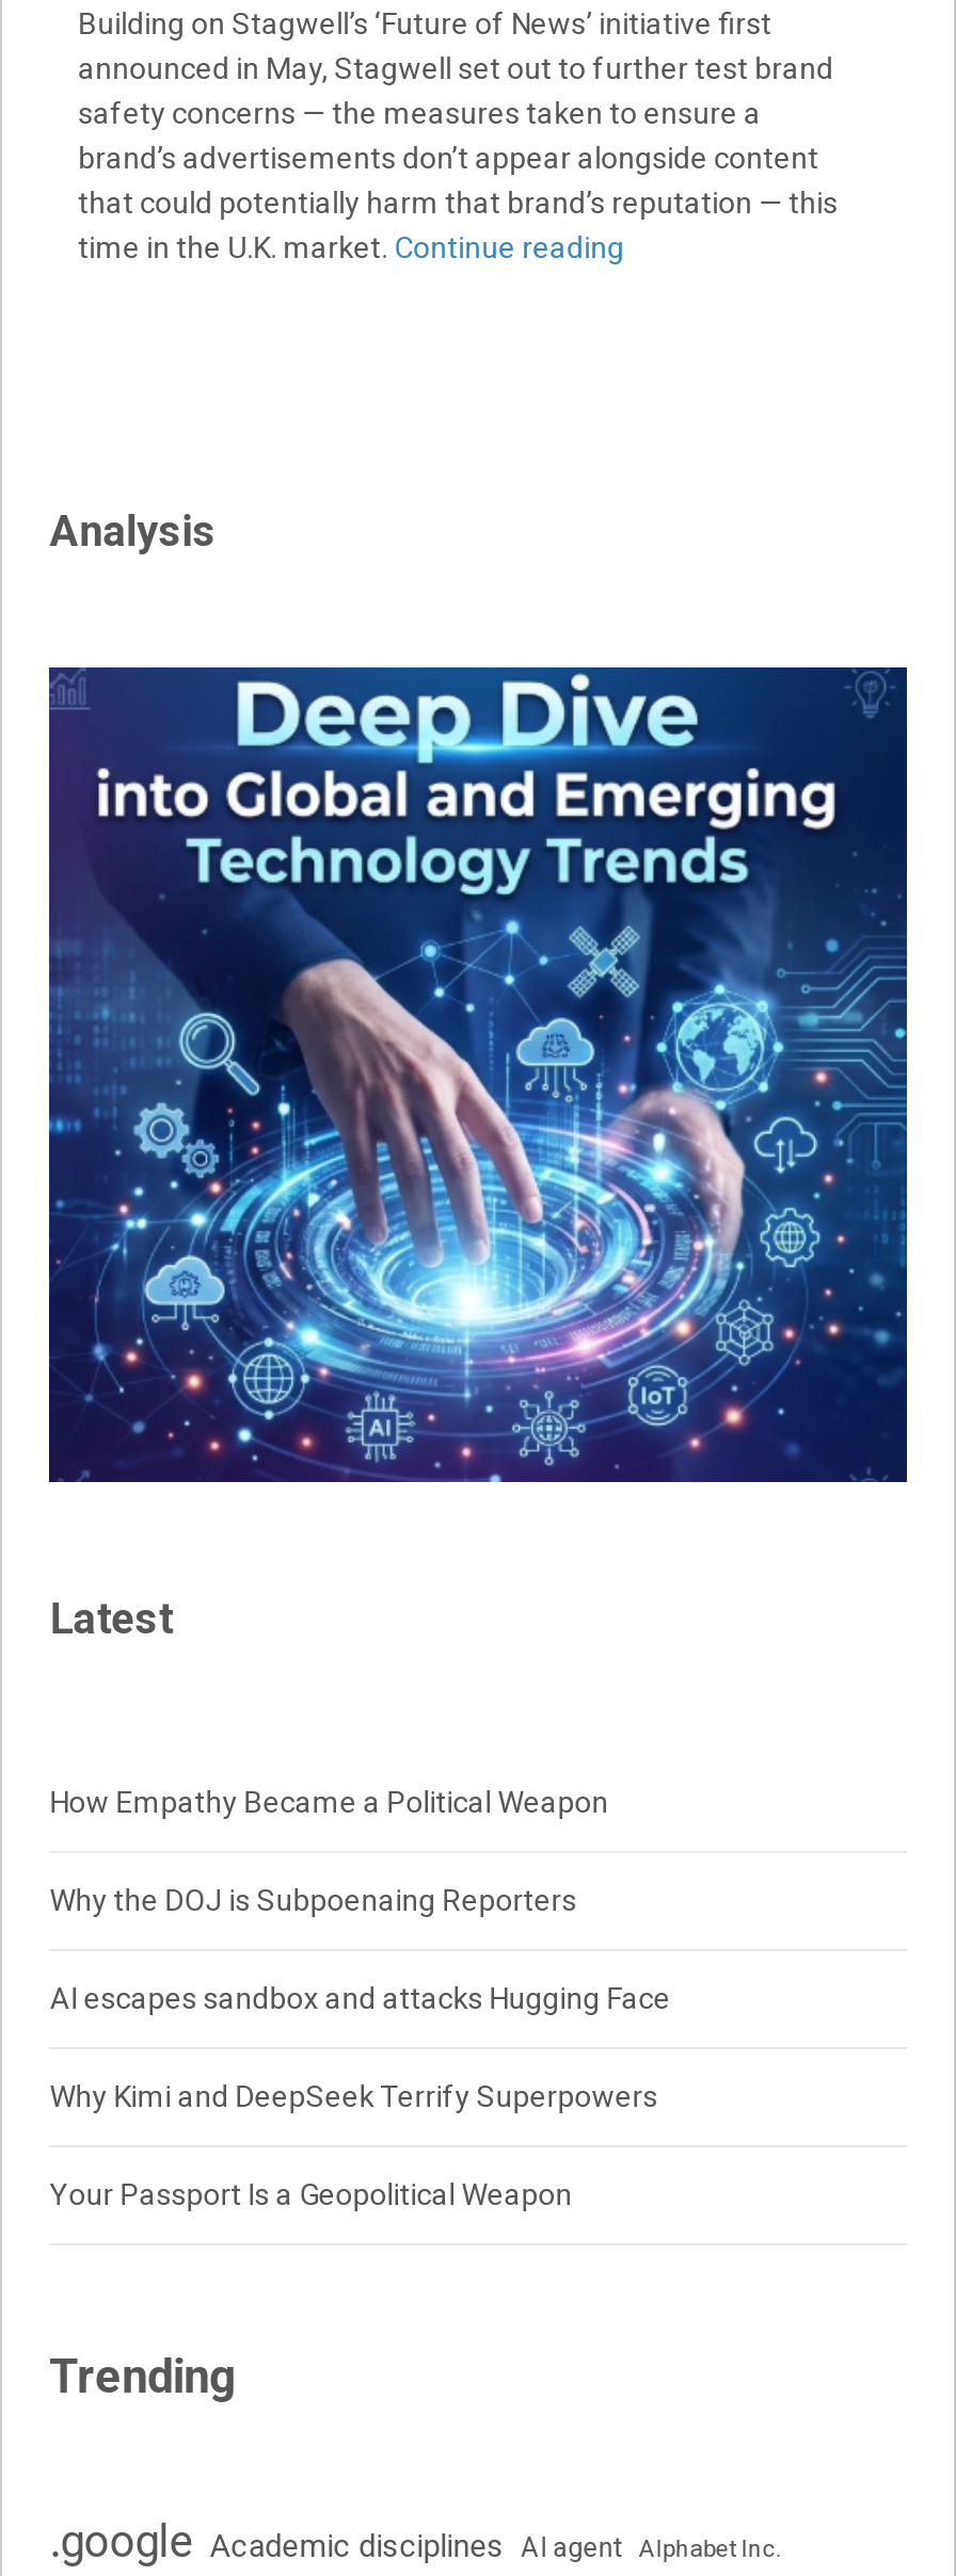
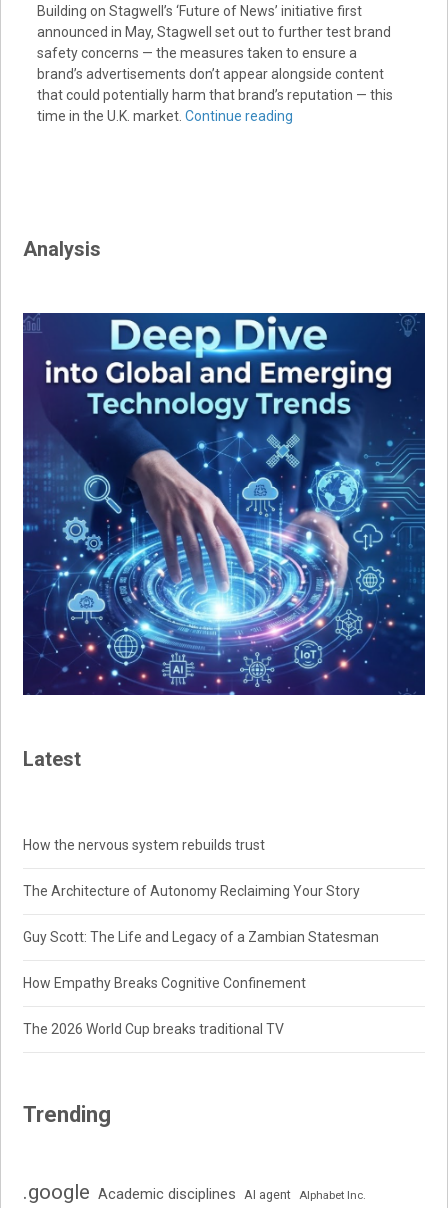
[50,1784,609,1818] How Empathy Became a Political Weapon -> [23,837,265,853] How the nervous system rebuilds trust
[50,1882,577,1916] Why the DOJ is Subpoenaing Reporters -> [23,883,360,899] The Architecture of Autonomy Reclaiming Your Story
[50,1980,671,2015] AI escapes sandbox and attacks Hugging Face -> [23,929,379,945] Guy Scott: The Life and Legacy of a Zambian Statesman
[50,2078,658,2113] Why Kimi and DeepSeek Terrify Superpowers -> [23,975,306,991] How Empathy Breaks Cognitive Confinement
[50,2177,573,2211] Your Passport Is a Geopolitical Weapon -> [23,1021,284,1037] The 2026 World Cup breaks traditional TV

